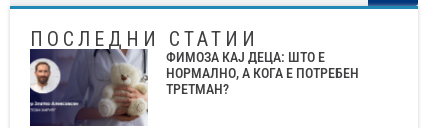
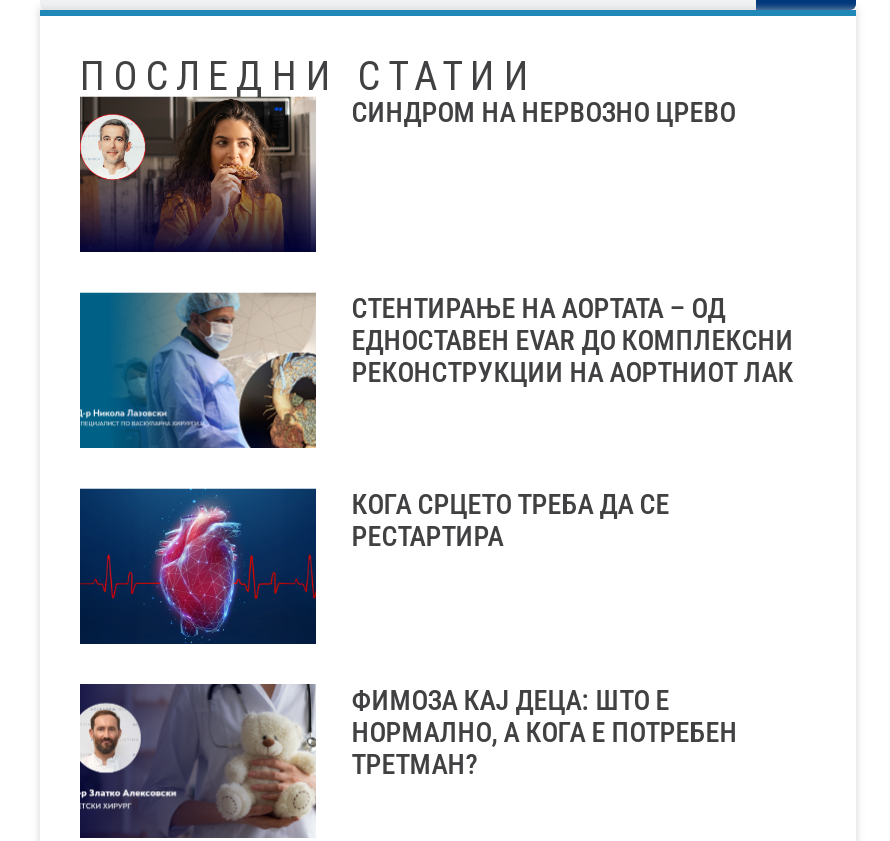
none -> [78,97,736,254] [image] | СИНДРОМ НА НЕРВОЗНО ЦРЕВО
none -> [78,292,794,450] [image] | СТЕНТИРАЊЕ НА АОРТАТА – ОД | ЕДНОСТАВЕН EVAR ДО КОМПЛЕКСНИ | РЕКОНСТРУКЦИИ НА АОРТНИОТ ЛАК
none -> [78,486,670,646] [image] | КОГА СРЦЕТО ТРЕБА ДА СЕ | РЕСТАРТИРА

